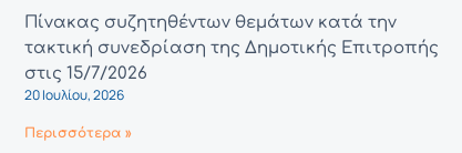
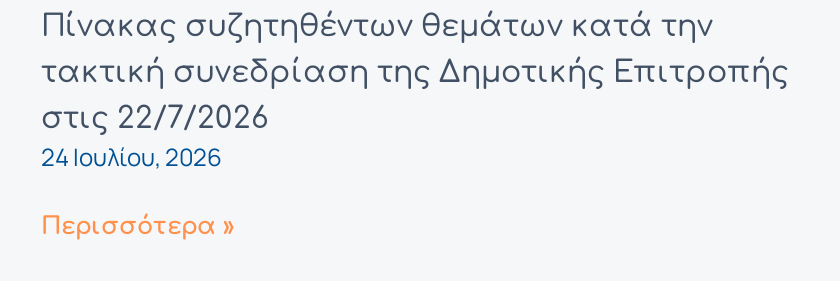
[24,64,147,83] στις 15/7/2026 -> [41,101,269,135] στις 22/7/2026
[24,85,124,104] 20 Ιουλίου, 2026 -> [41,139,221,173] 24 Ιουλίου, 2026

